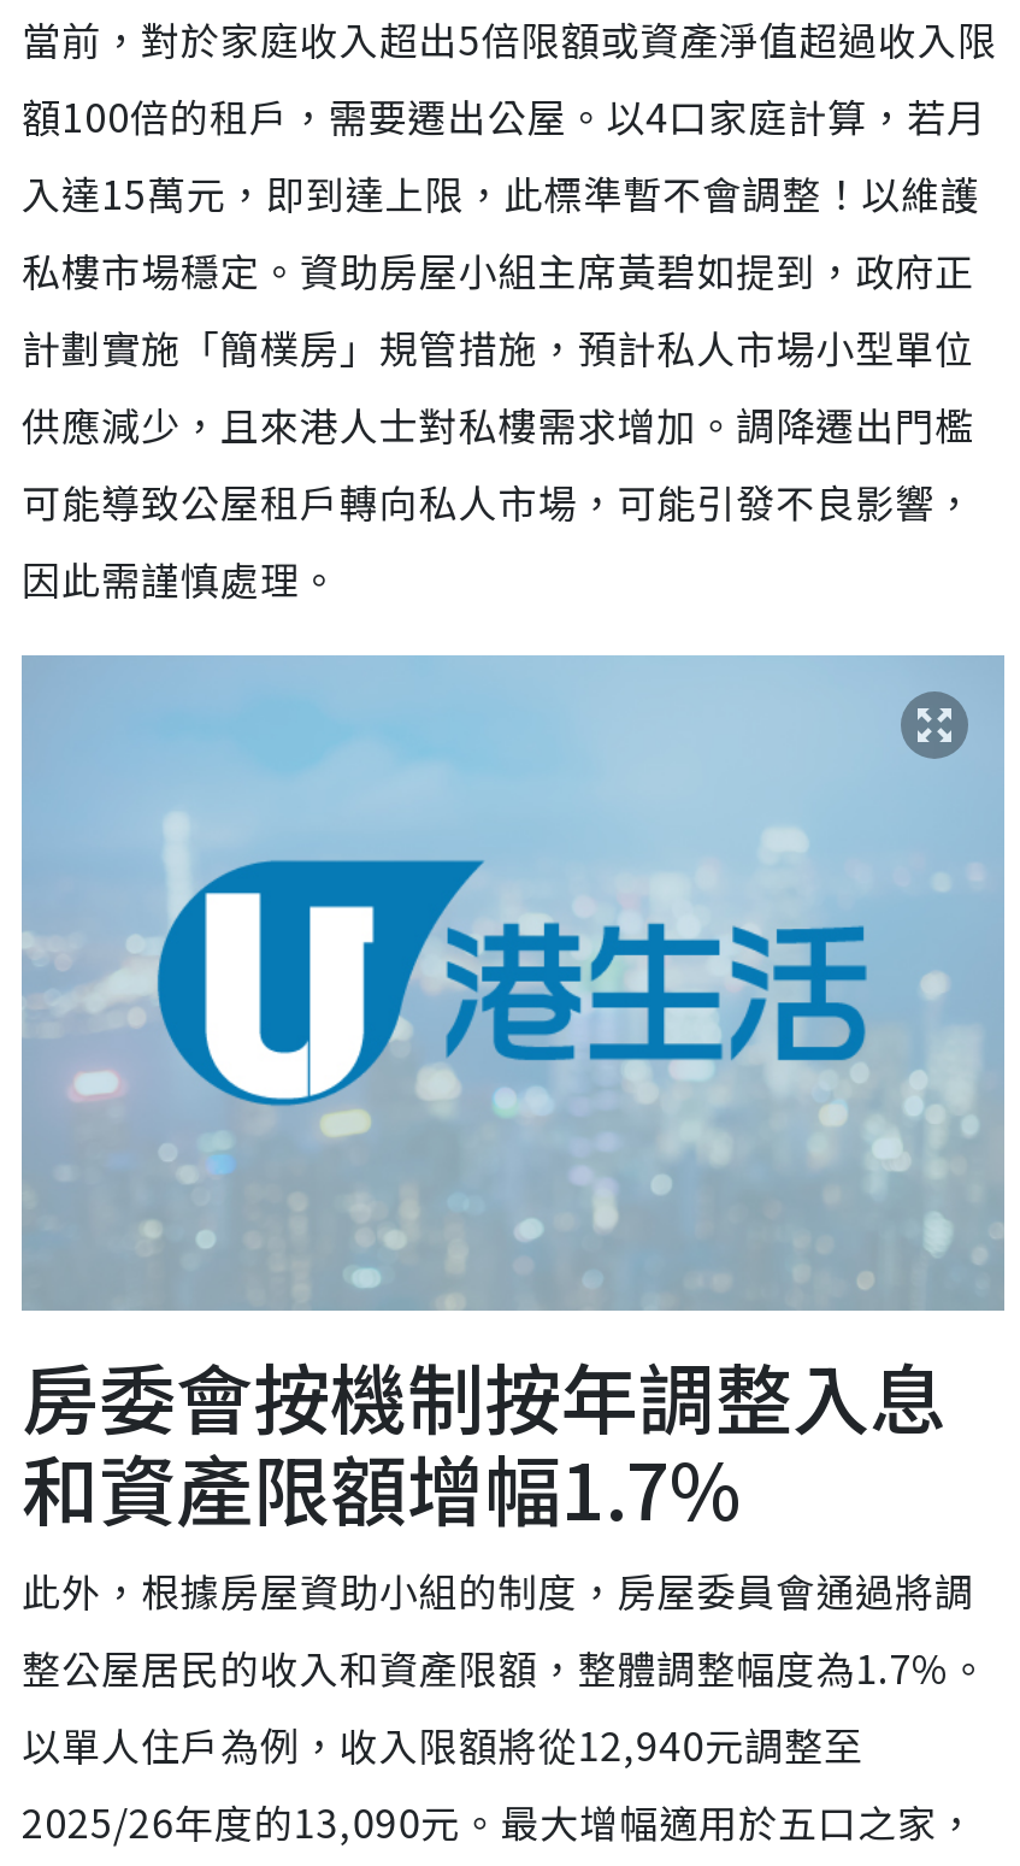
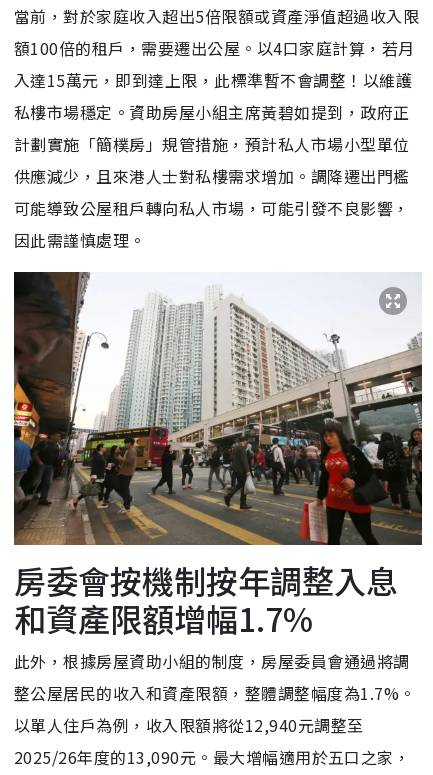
[22,653,1004,1311] [image] -> [13,271,423,546] [image]

